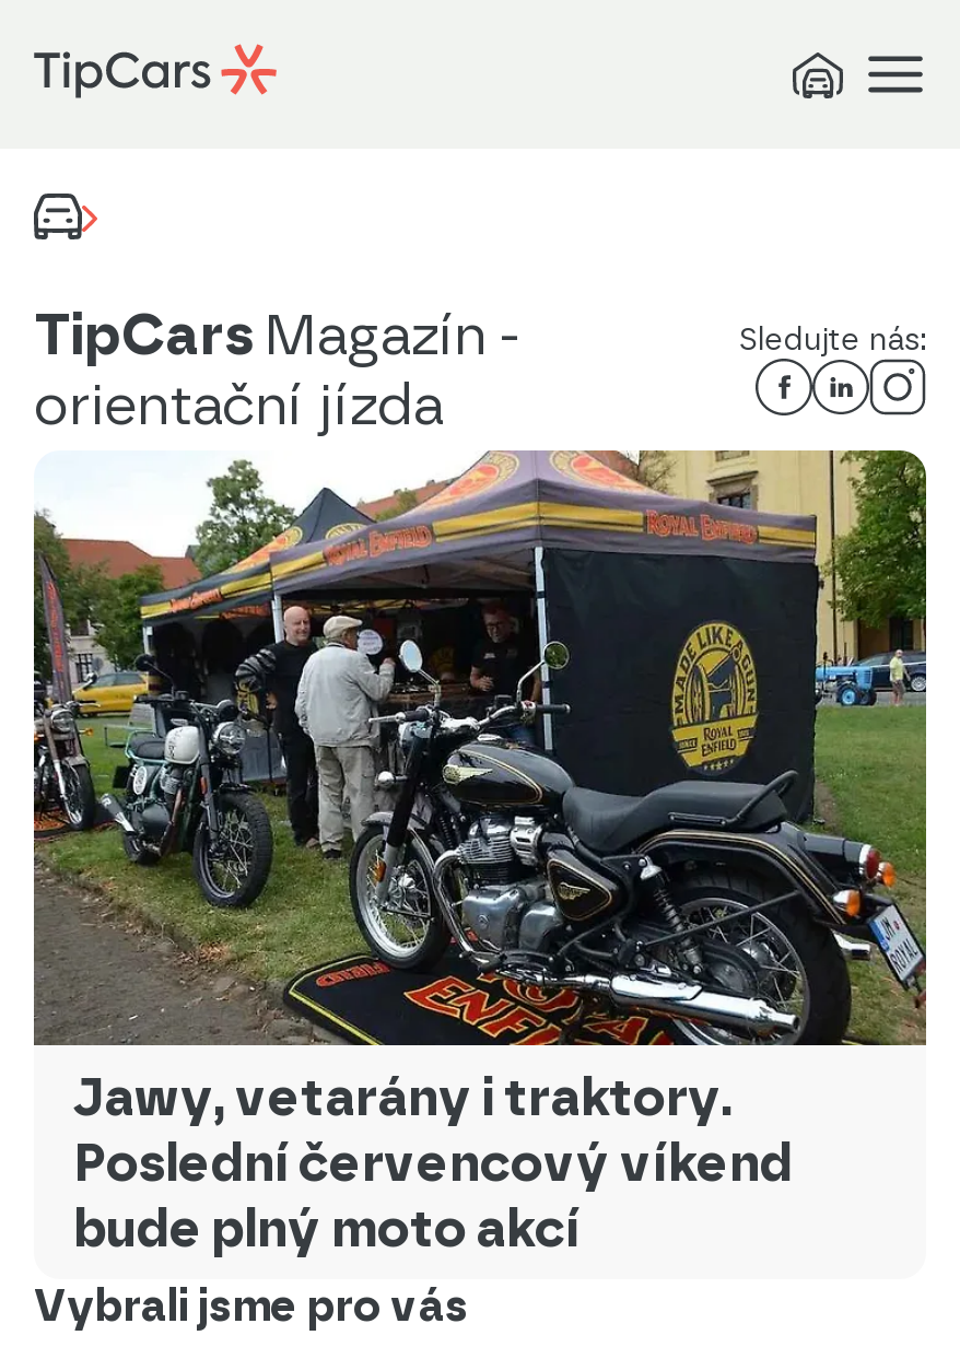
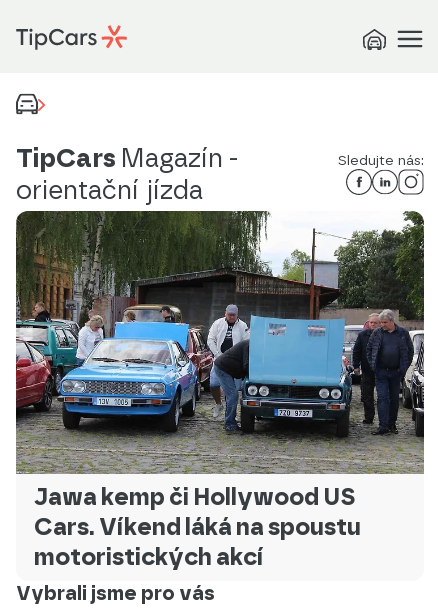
[32,448,926,1258] [image] | Jawy, vetarány i traktory. | Poslední červencový víkend | bude plný moto akcí -> [15,210,424,571] [image] | Jawa kemp či Hollywood US | Cars. Víkend láká na spoustu | motoristických akcí

